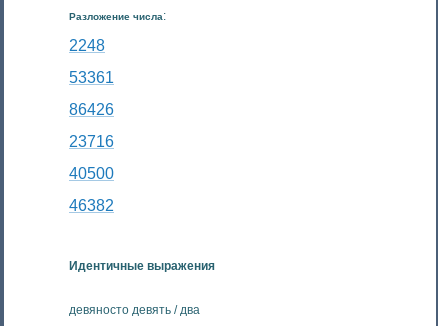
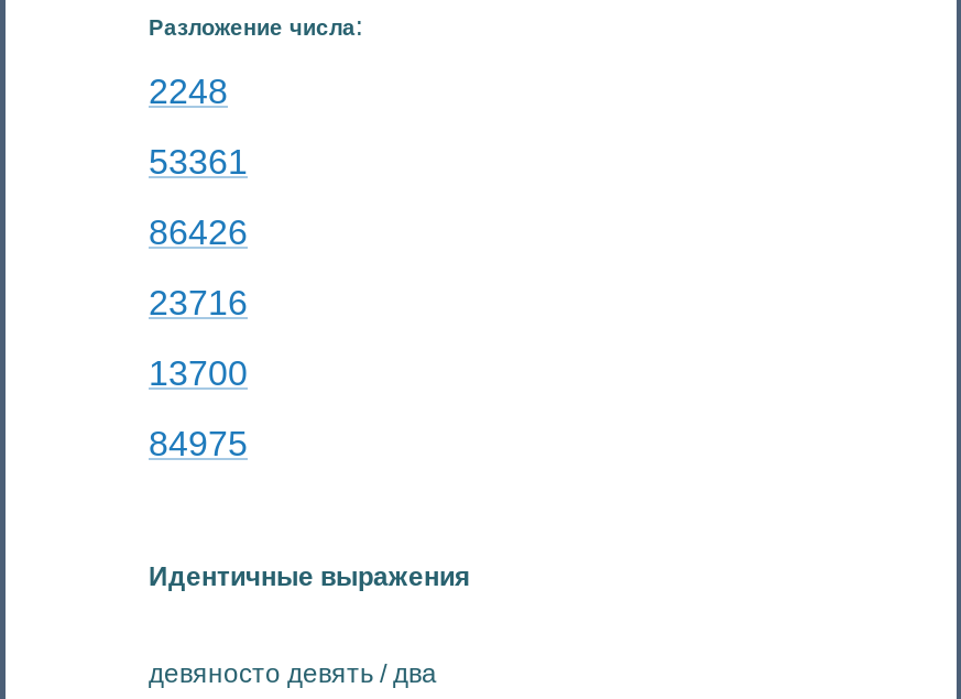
[69,165,114,182] 40500 -> [149,354,248,392] 13700
[69,197,114,214] 46382 -> [149,425,248,462] 84975

